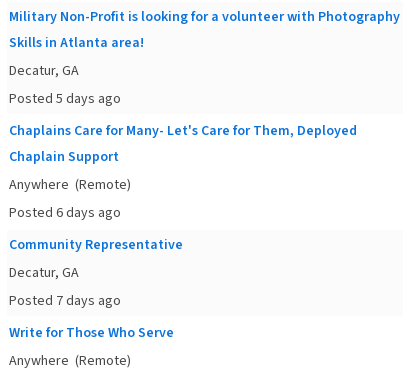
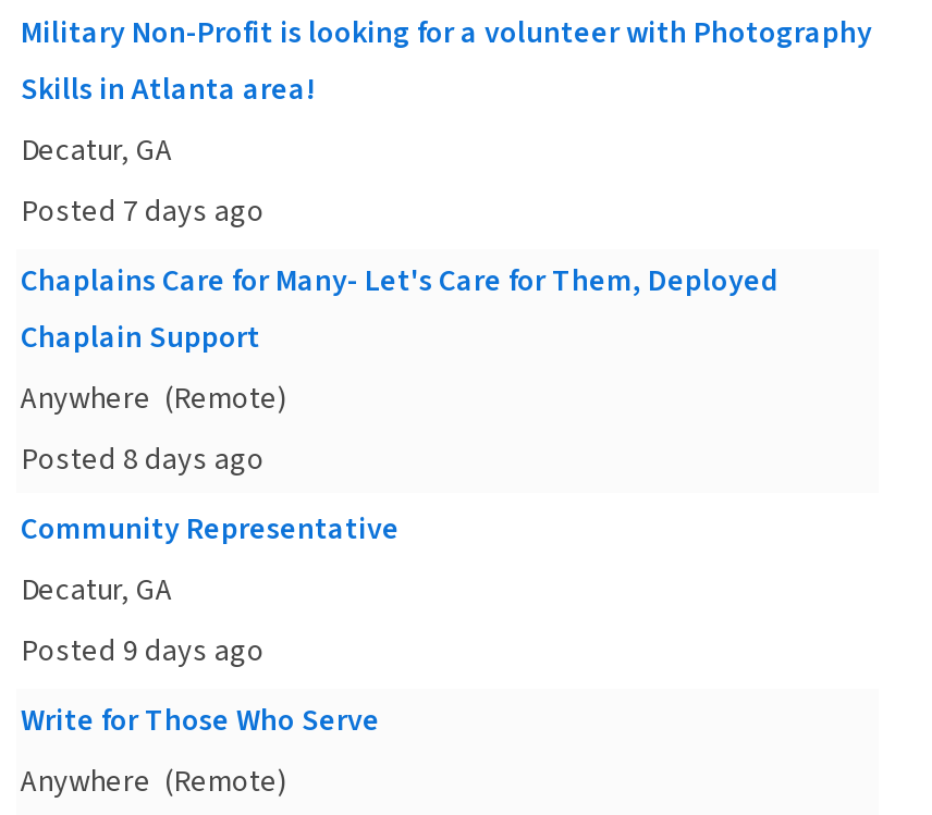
[9,89,121,109] Posted 5 days ago -> none
[9,203,121,223] Posted 6 days ago -> [21,439,265,482] Posted 8 days ago
none -> [21,630,265,674] Posted 9 days ago
moved [9,291,121,311] -> [21,190,265,234]: Posted 7 days ago

